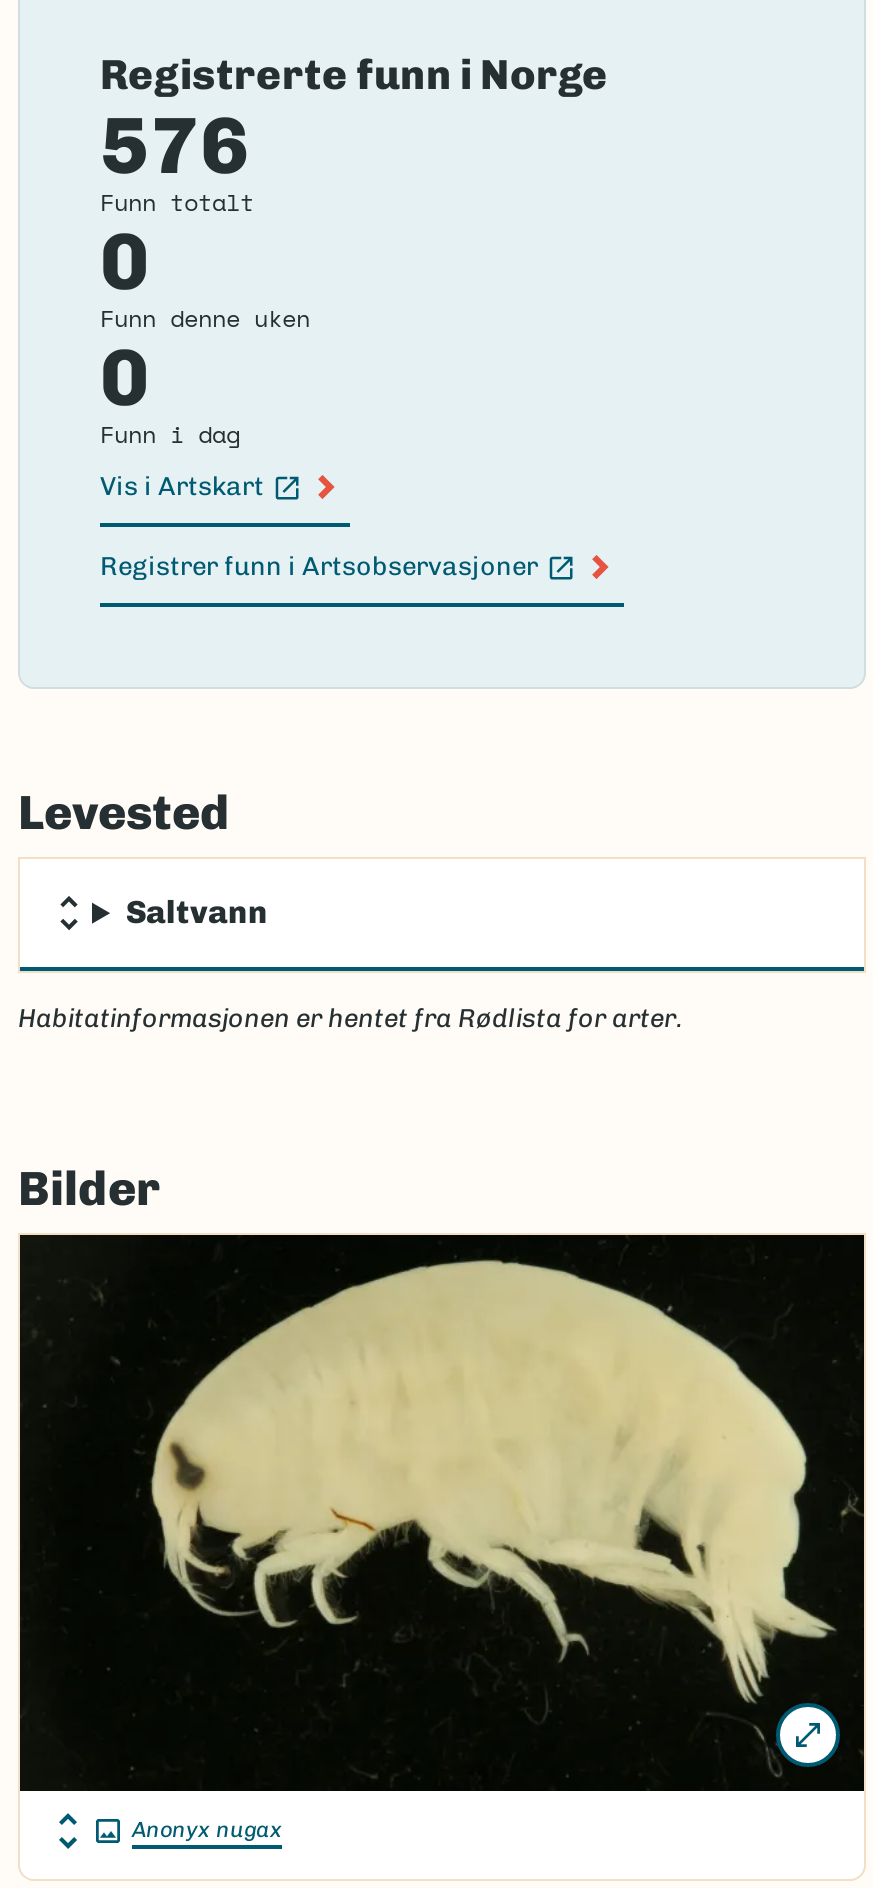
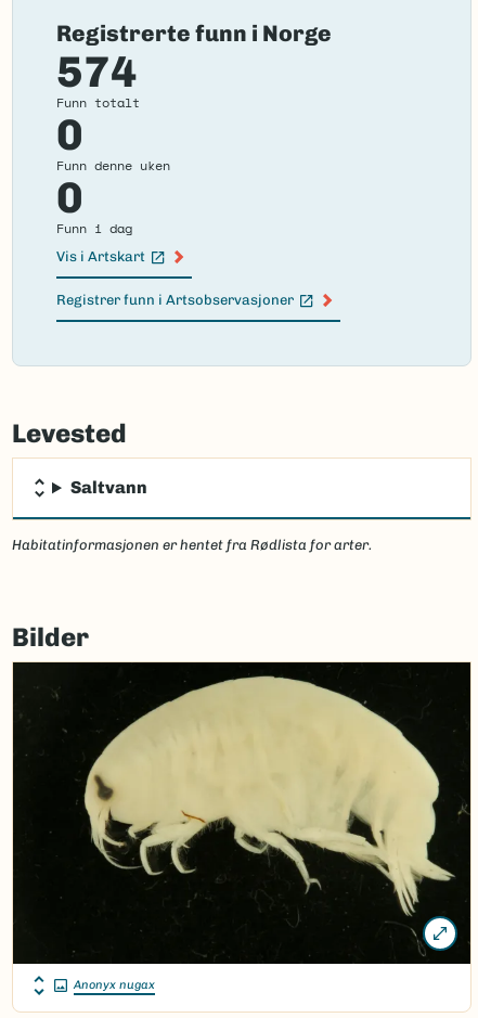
[100,97,250,193] 576 -> [56,46,138,98] 574

